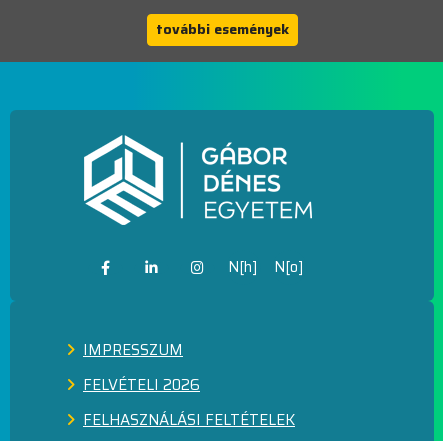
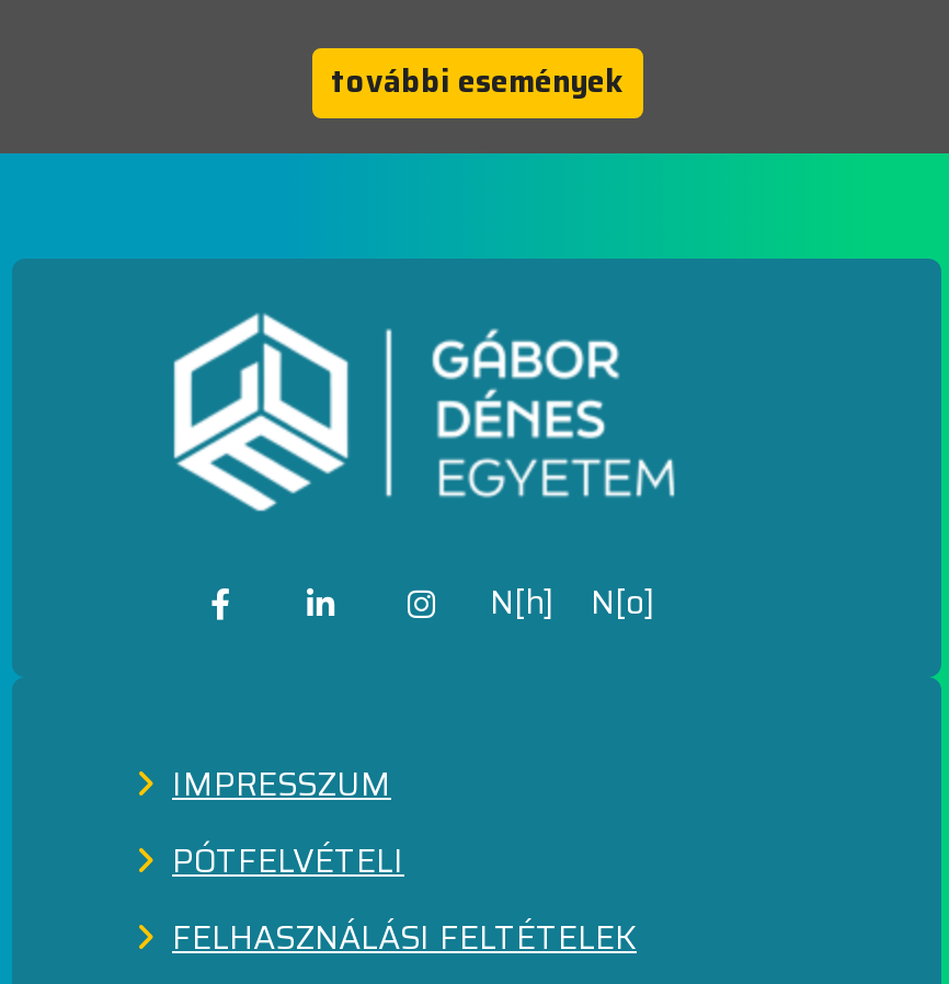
[83,373,200,397] FELVÉTELI 2026 -> [172,835,404,888] PÓTFELVÉTELI

